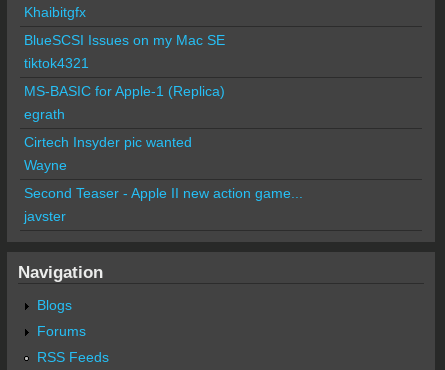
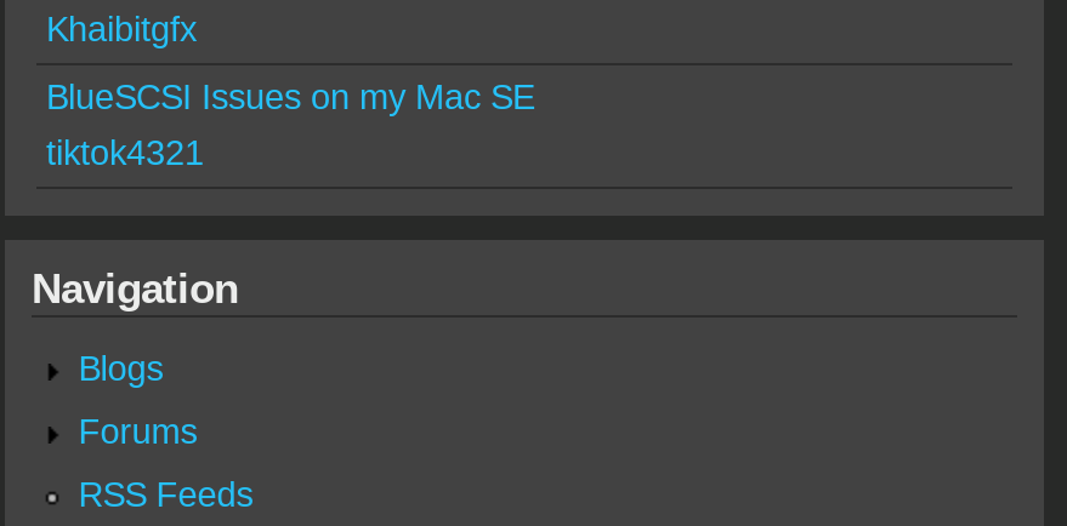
[24,83,303,224] MS-BASIC for Apple-1 (Replica) | egrath | Cirtech Insyder pic wanted | Wayne | Second Teaser - Apple II new action game... | javster -> none

